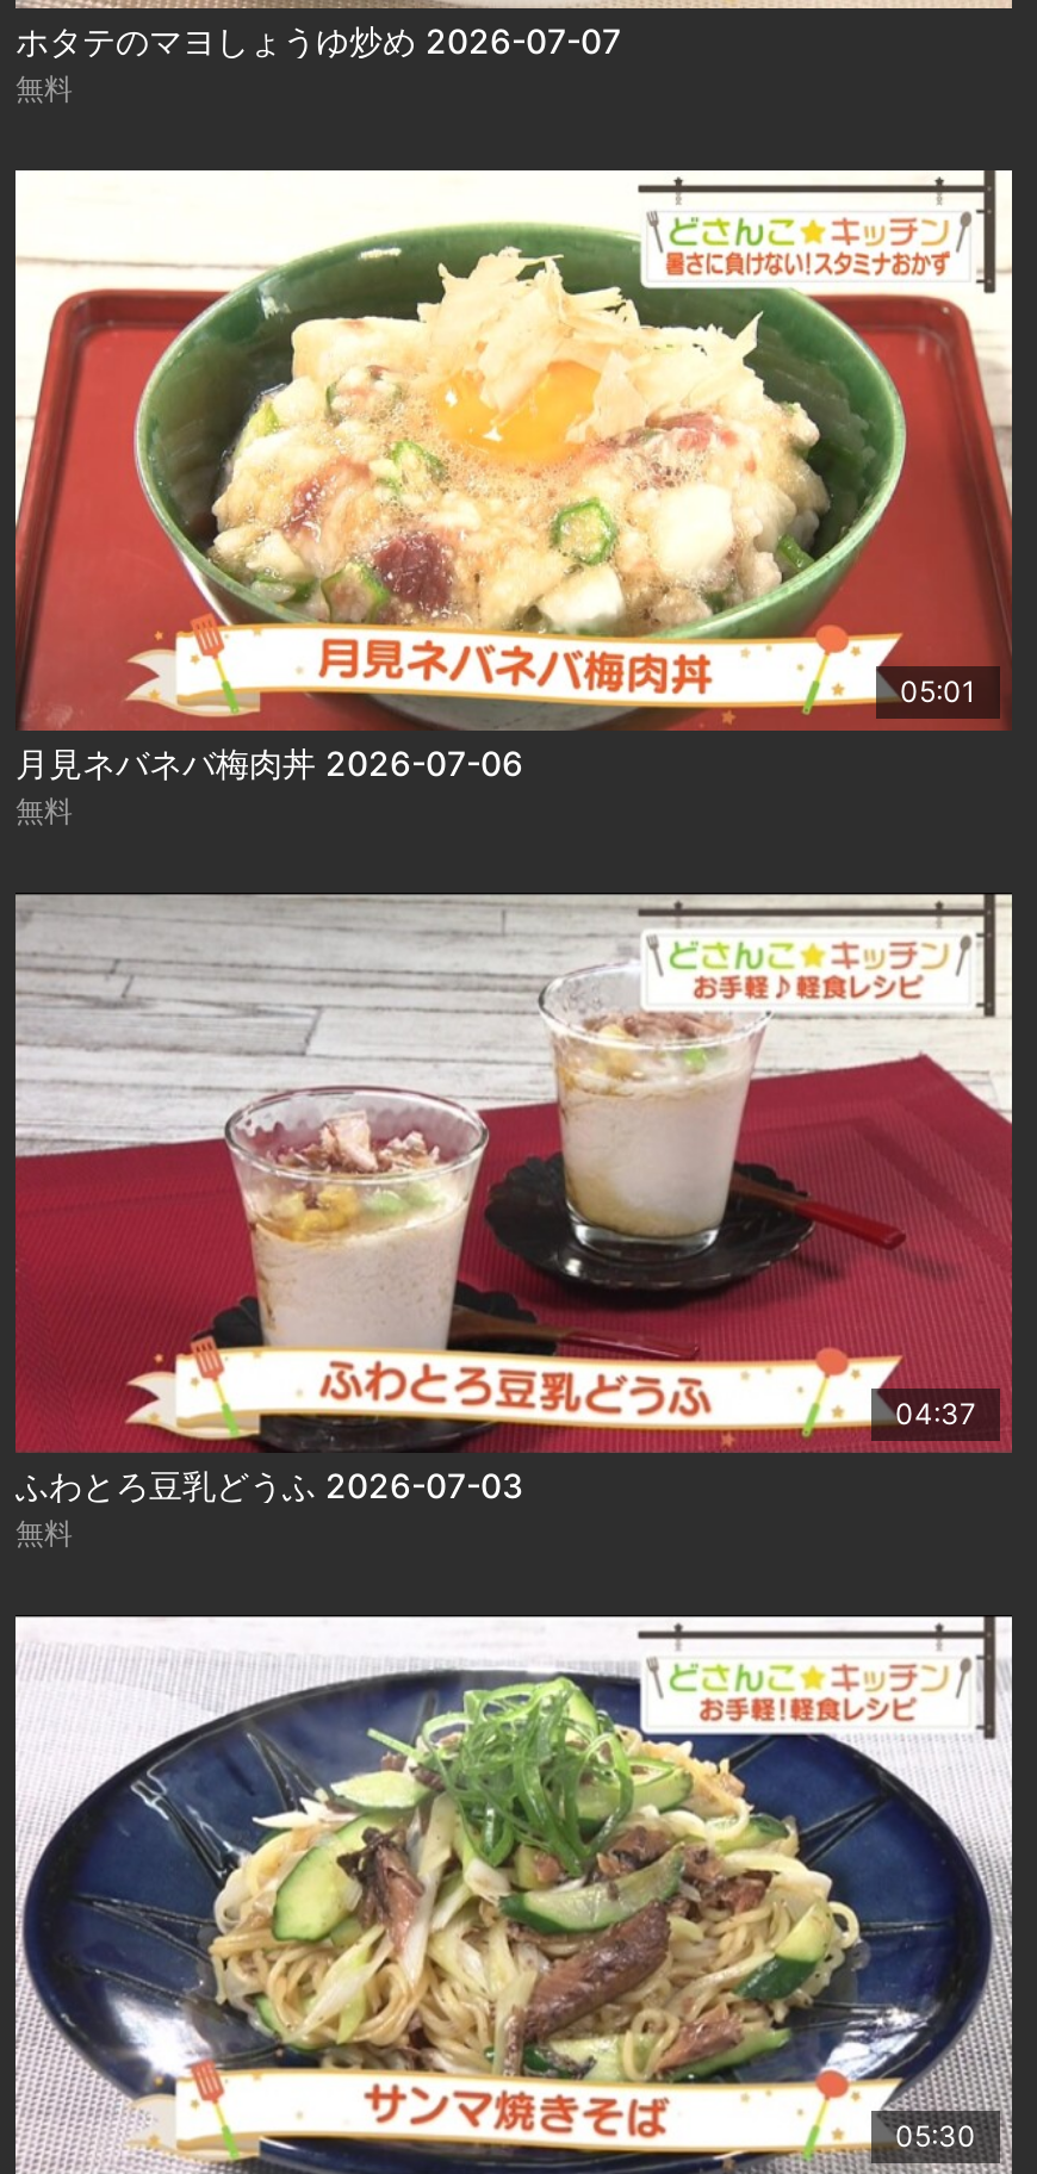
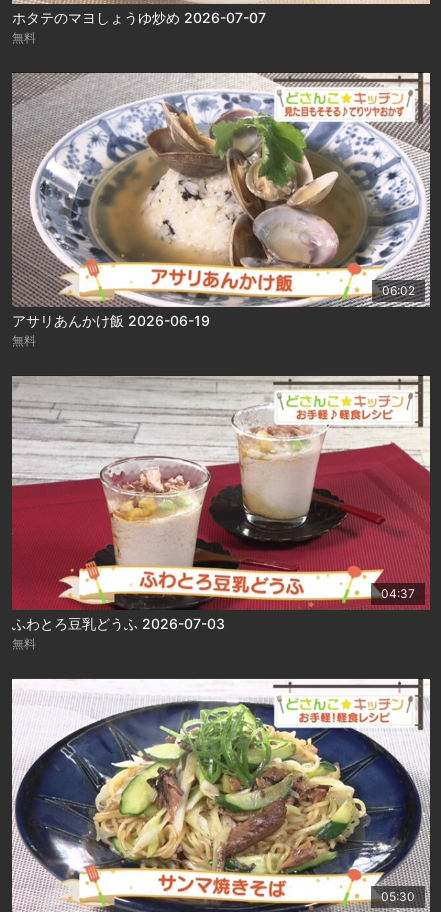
[15,167,1014,732] [image] | 05:01 -> [12,71,431,308] [image] | 06:02
[15,743,523,783] 月見ネバネバ梅肉丼 2026-07-06 -> [12,312,210,329] アサリあんかけ飯 2026-06-19

